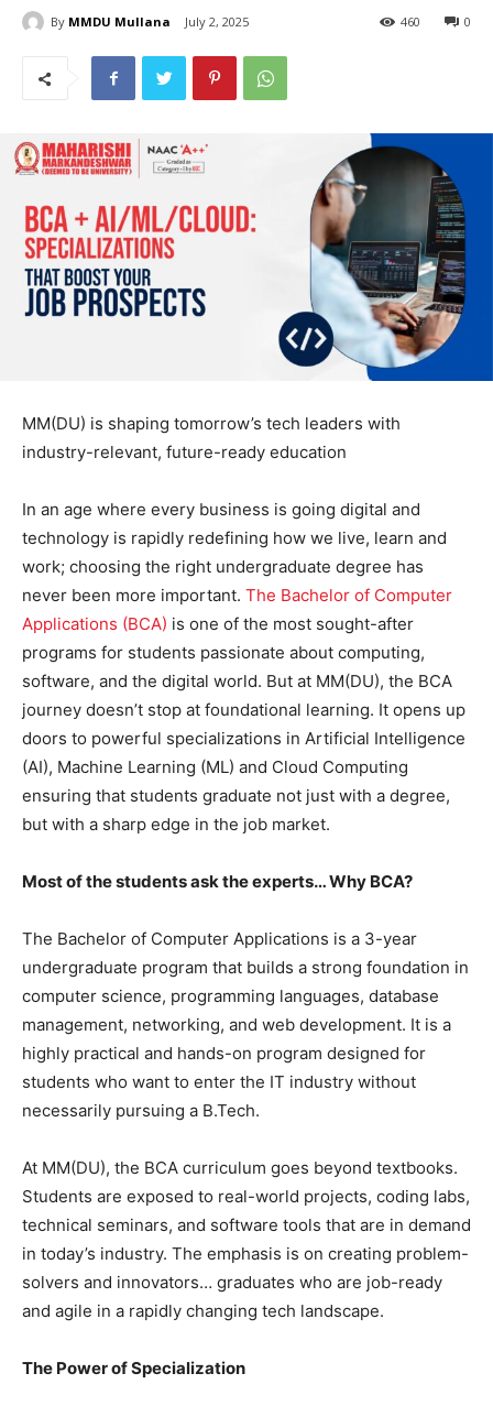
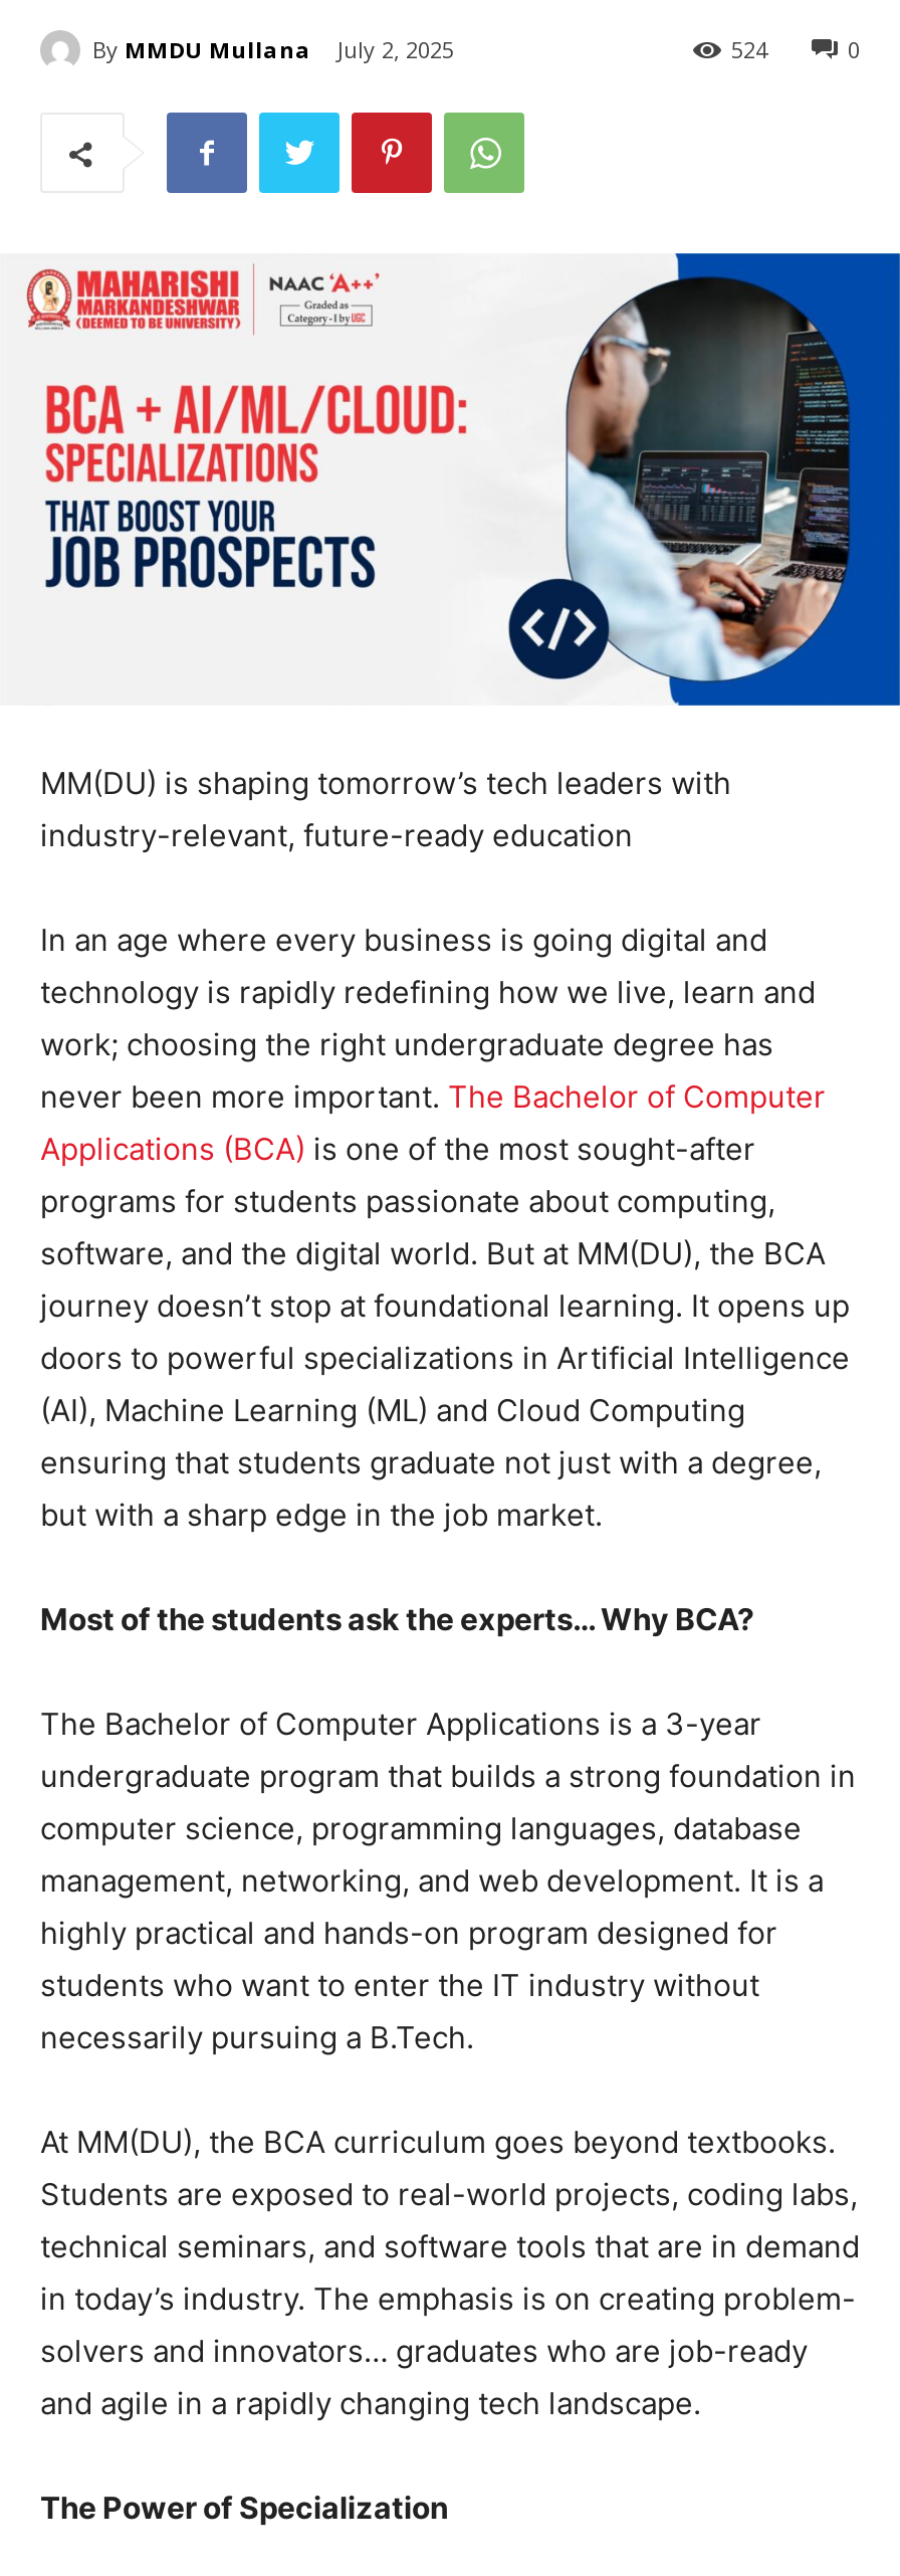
[401,13,420,30] 460 -> [731,35,767,65] 524

